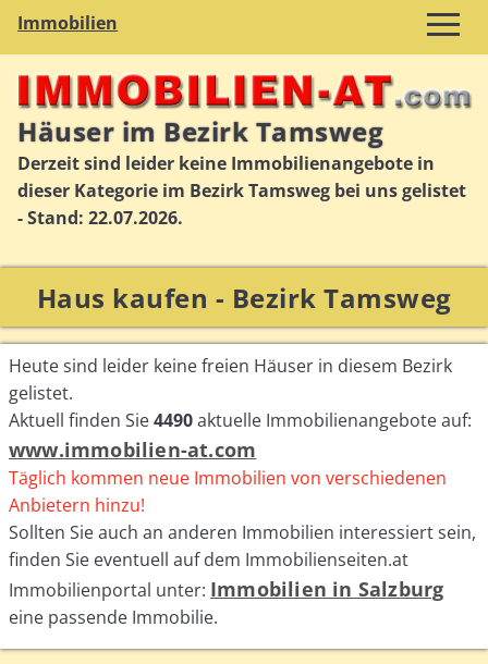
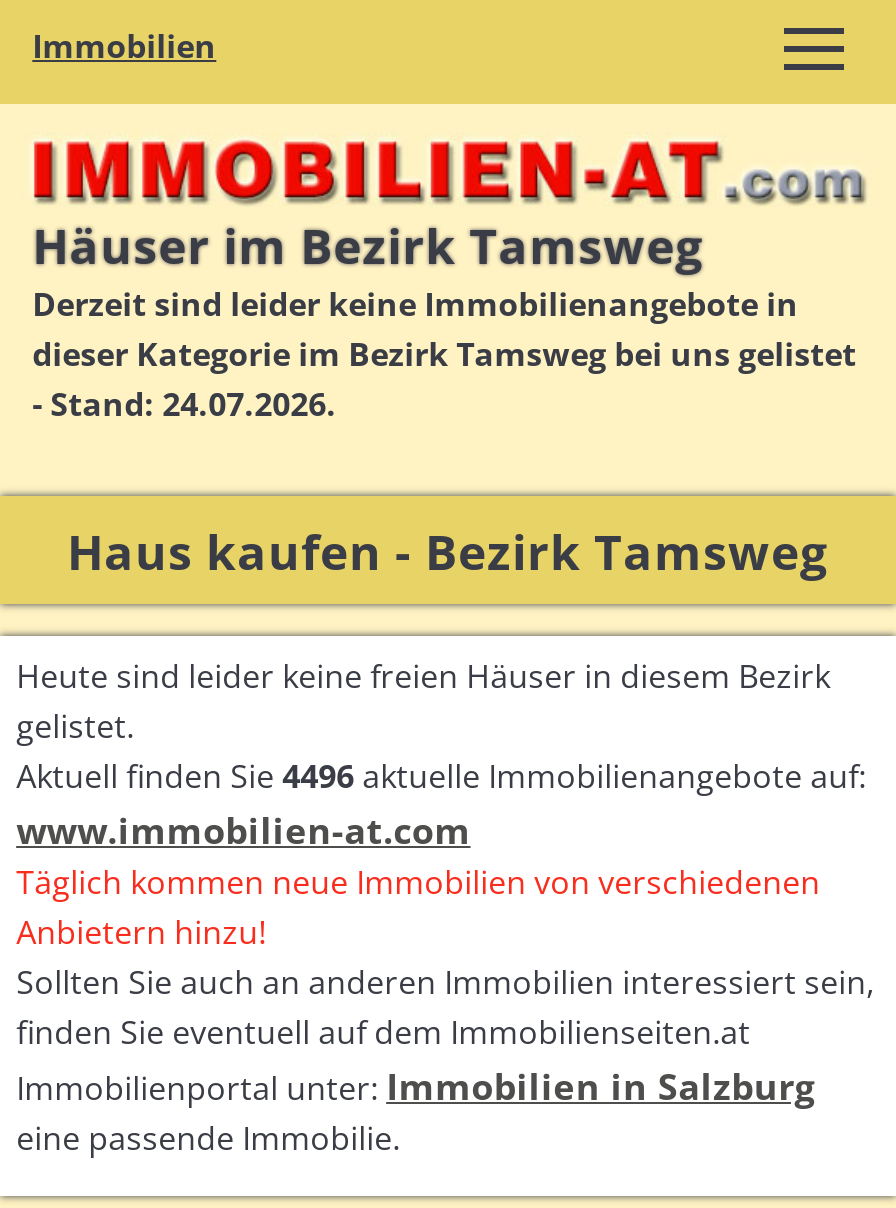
[18,206,183,230] - Stand: 22.07.2026. -> [32,383,336,427] - Stand: 24.07.2026.
[9,408,472,432] Aktuell finden Sie 4490 aktuelle Immobilienangebote auf: -> [16,754,866,798] Aktuell finden Sie 4496 aktuelle Immobilienangebote auf:

